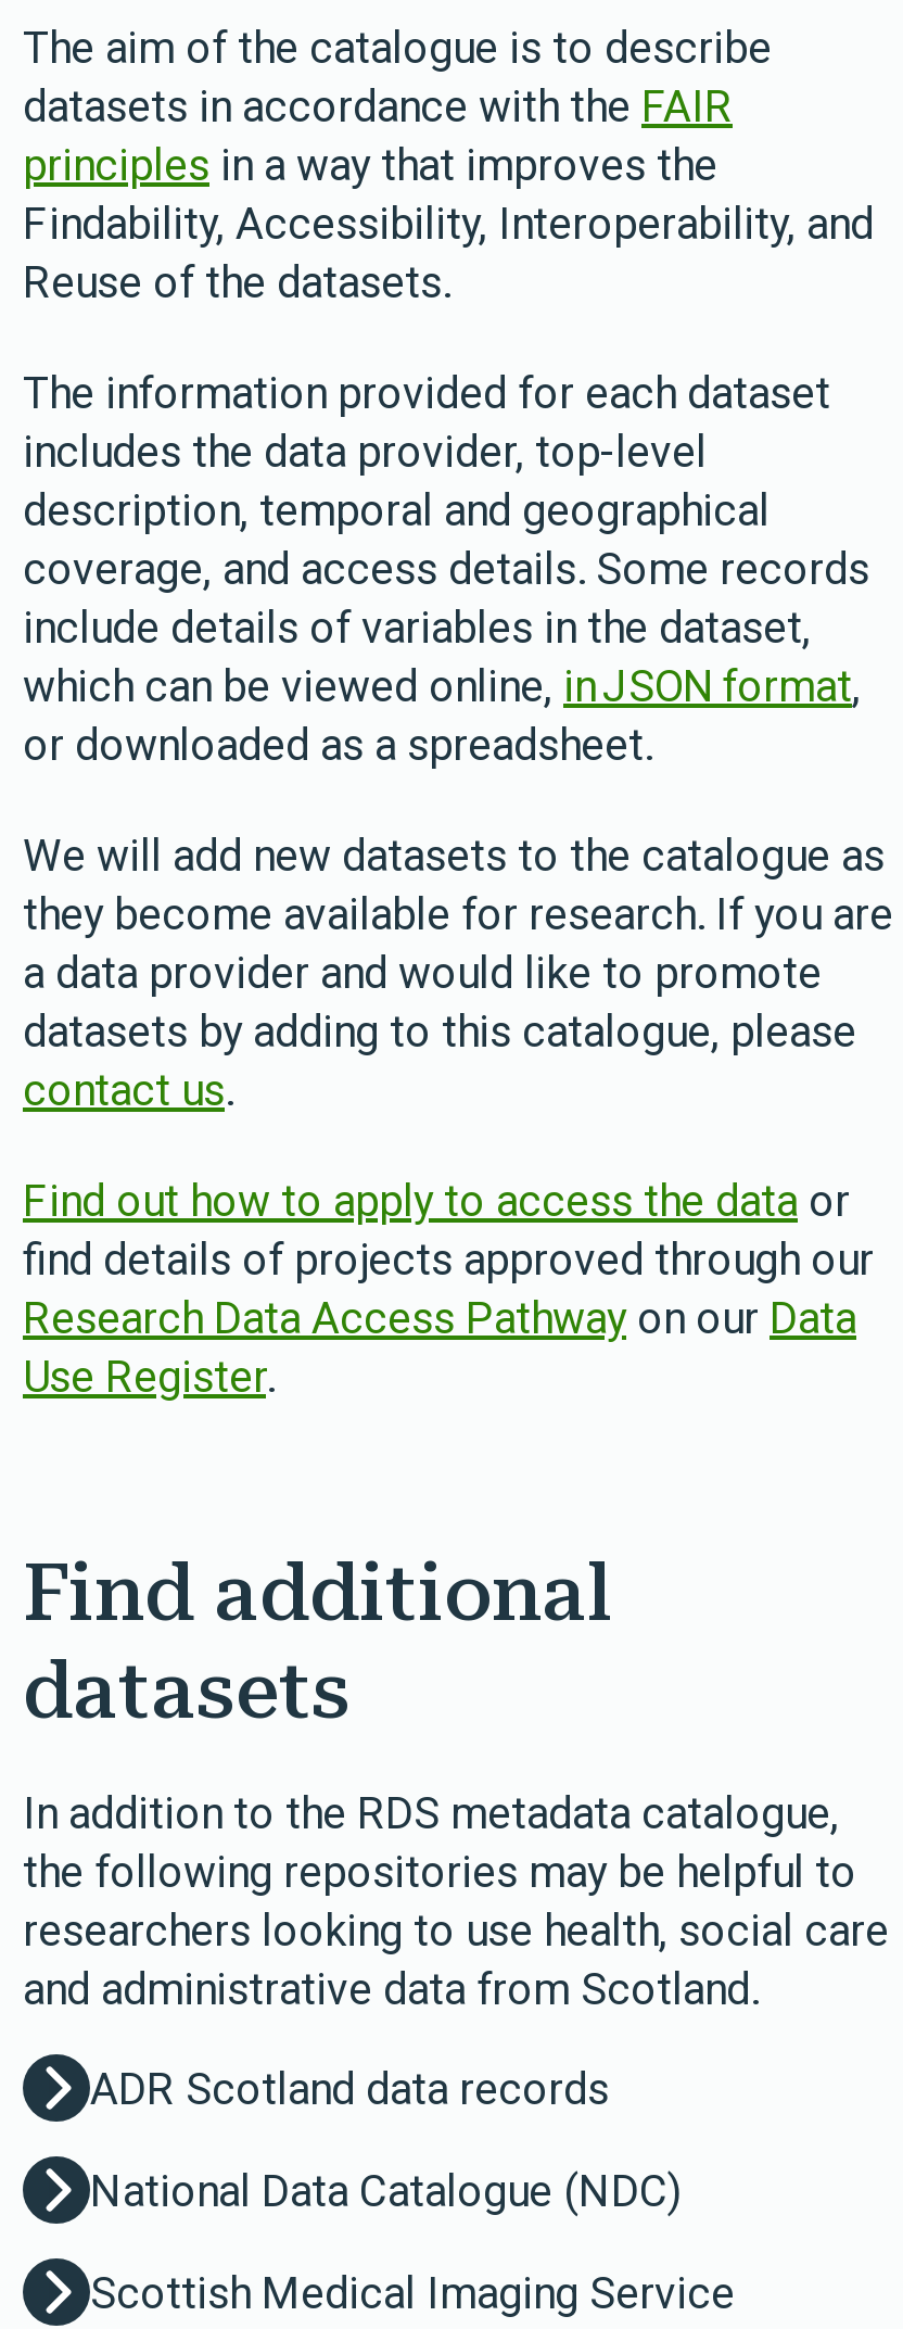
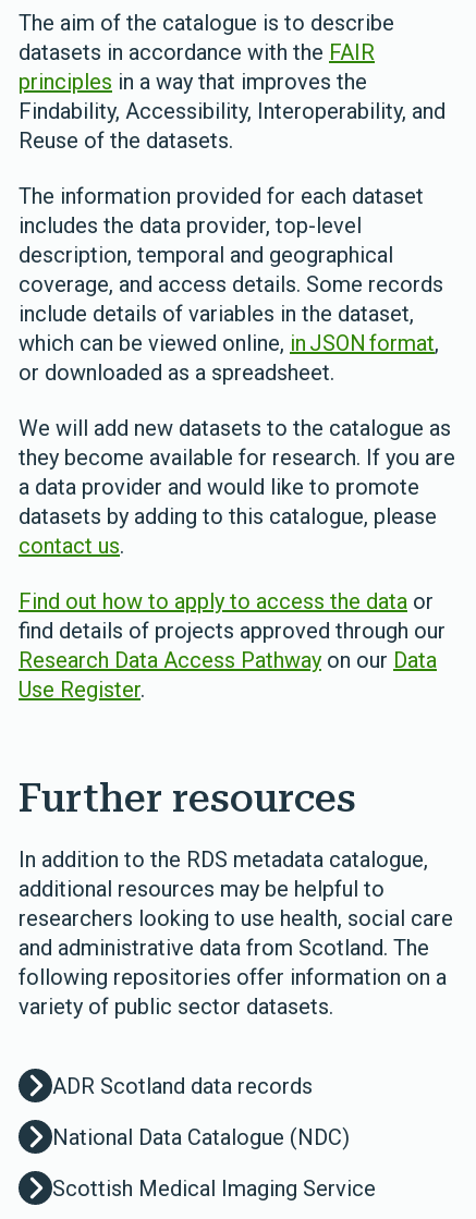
[23,1548,613,1737] Find additional | datasets -> [19,776,356,821] Further resources
moved [23,1787,839,1839] -> [19,846,428,873]: In addition to the RDS metadata catalogue,
[23,1846,856,1898] the following repositories may be helpful to -> [19,876,385,902] additional resources may be helpful to
moved [23,1904,889,1957] -> [19,905,453,931]: researchers looking to use health, social care
[23,1963,759,2015] and administrative data from Scotland. -> [19,935,447,1020] and administrative data from Scotland. The | following repositories offer information on a | variety of public sector datasets.

